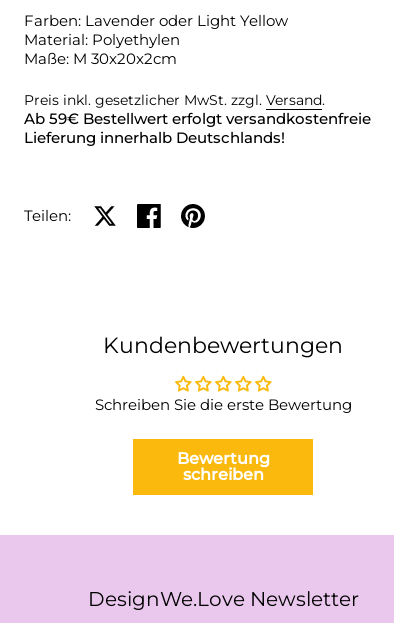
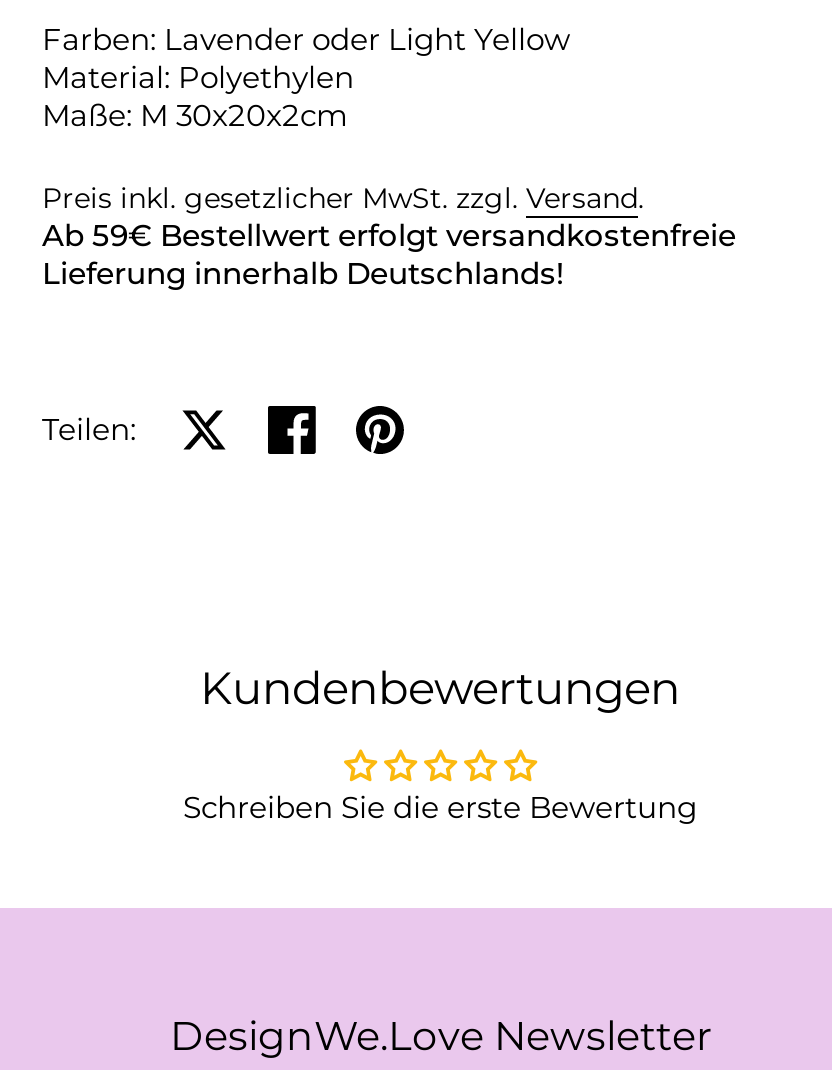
[176,449,269,484] Bewertung | schreiben -> none

